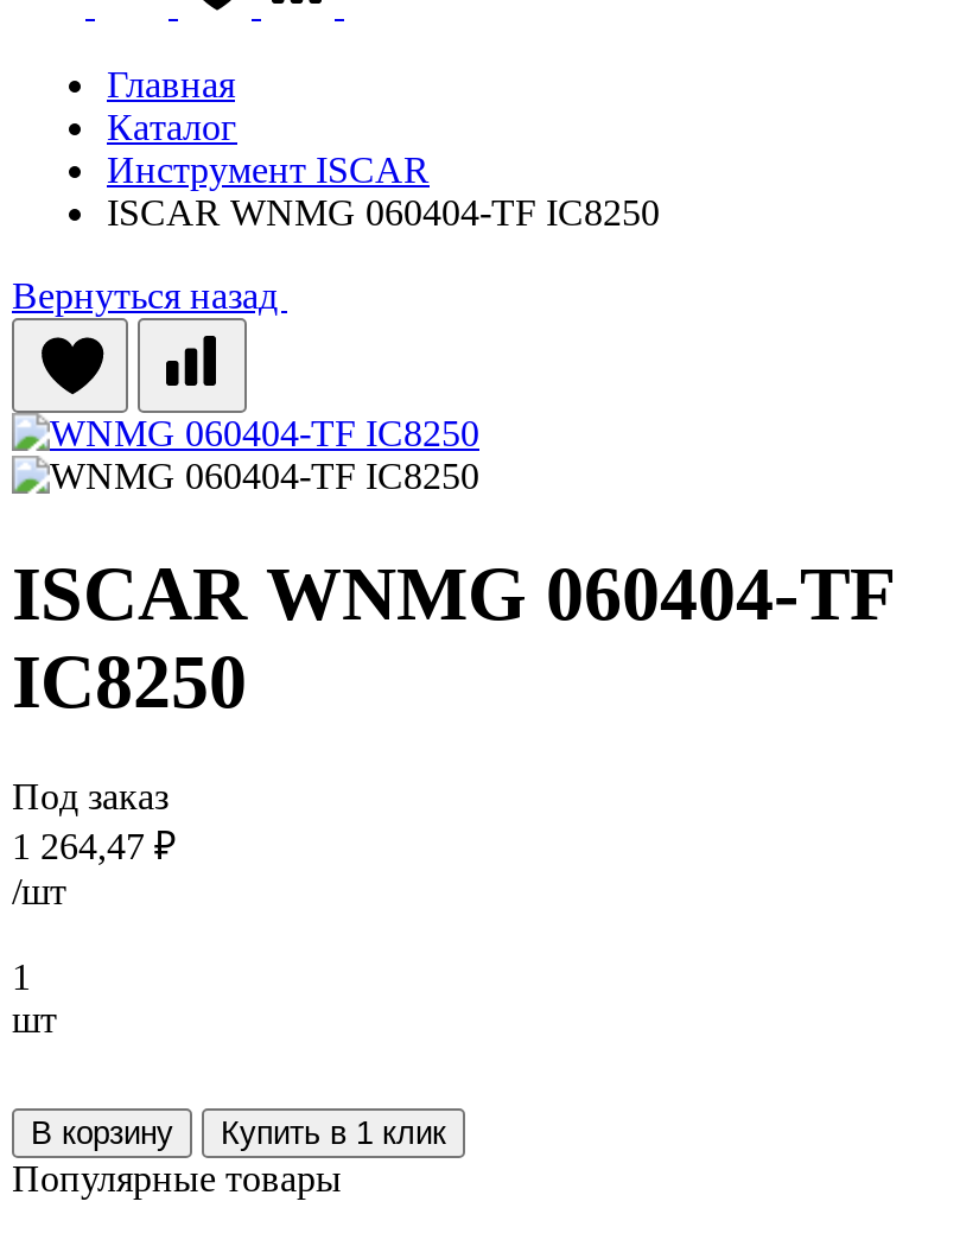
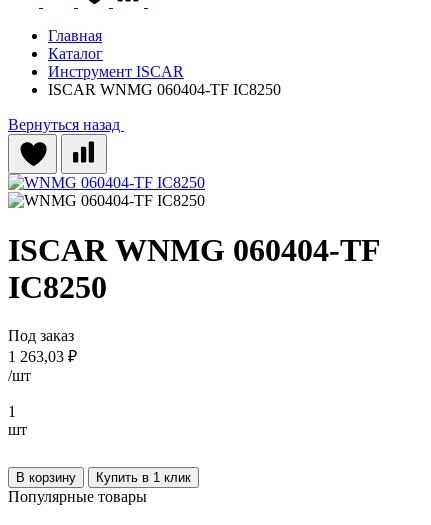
[12,826,176,867] 1 264,47 ₽ -> [8,348,77,365] 1 263,03 ₽

